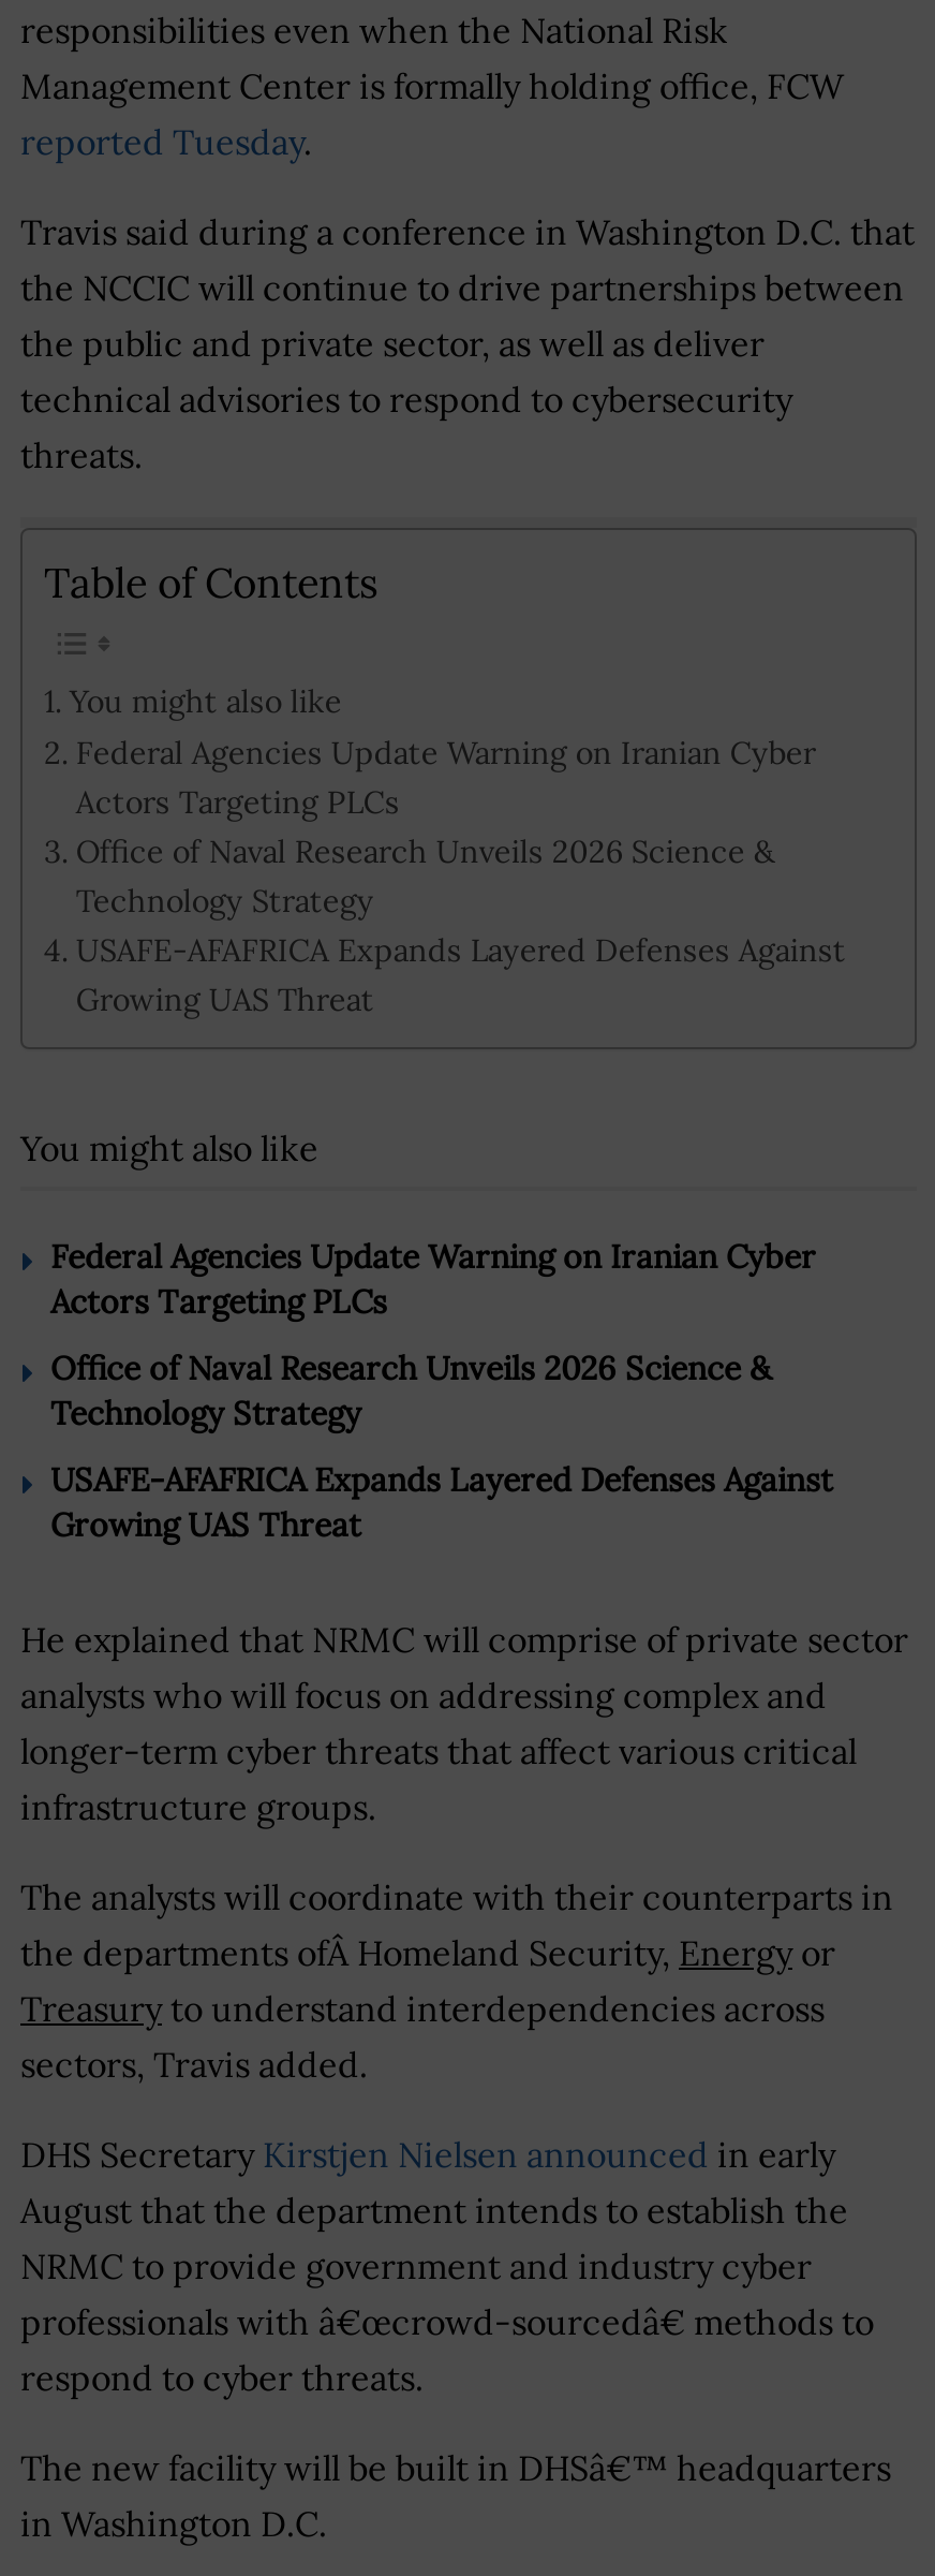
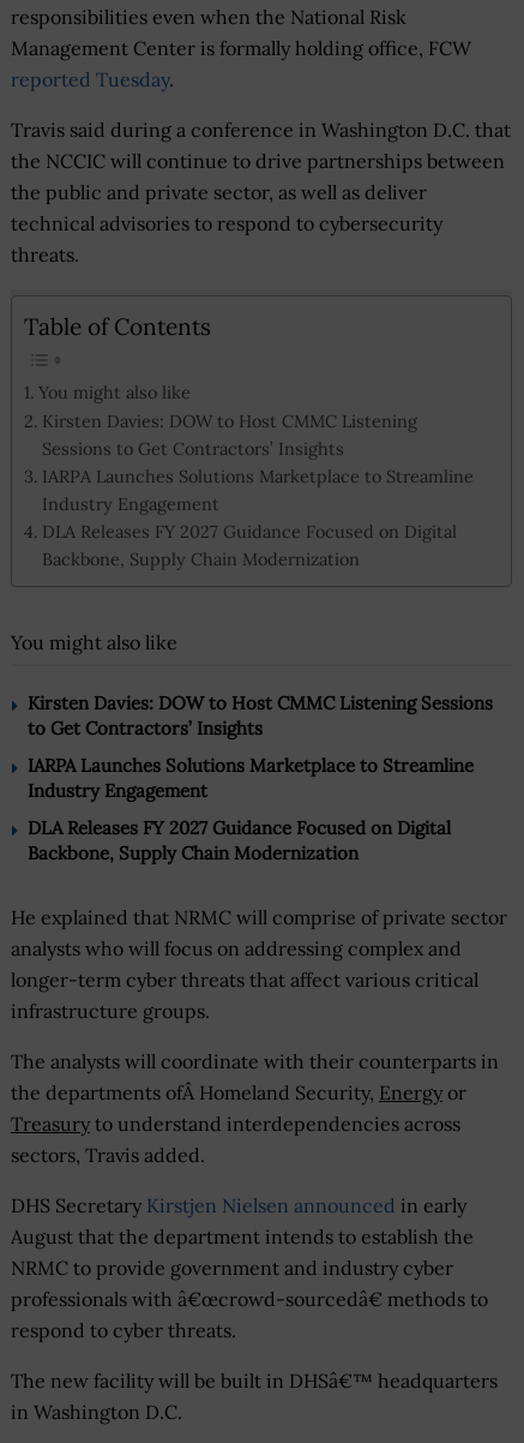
[76,732,846,1020] Federal Agencies Update Warning on Iranian Cyber | Actors Targeting PLCs | Office of Naval Research Unveils 2026 Science & | Technology Strategy | USAFE-AFAFRICA Expands Layered Defenses Against | Growing UAS Threat -> [42,410,474,570] Kirsten Davies: DOW to Host CMMC Listening | Sessions to Get Contractors’ Insights | IARPA Launches Solutions Marketplace to Streamline | Industry Engagement | DLA Releases FY 2027 Guidance Focused on Digital | Backbone, Supply Chain Modernization
[50,1235,816,1321] Federal Agencies Update Warning on Iranian Cyber | Actors Targeting PLCs -> [28,691,493,739] Kirsten Davies: DOW to Host CMMC Listening Sessions | to Get Contractors’ Insights
[50,1347,771,1433] Office of Naval Research Unveils 2026 Science & | Technology Strategy -> [28,754,474,802] IARPA Launches Solutions Marketplace to Streamline | Industry Engagement
[50,1458,833,1544] USAFE-AFAFRICA Expands Layered Defenses Against | Growing UAS Threat -> [28,816,451,864] DLA Releases FY 2027 Guidance Focused on Digital | Backbone, Supply Chain Modernization

